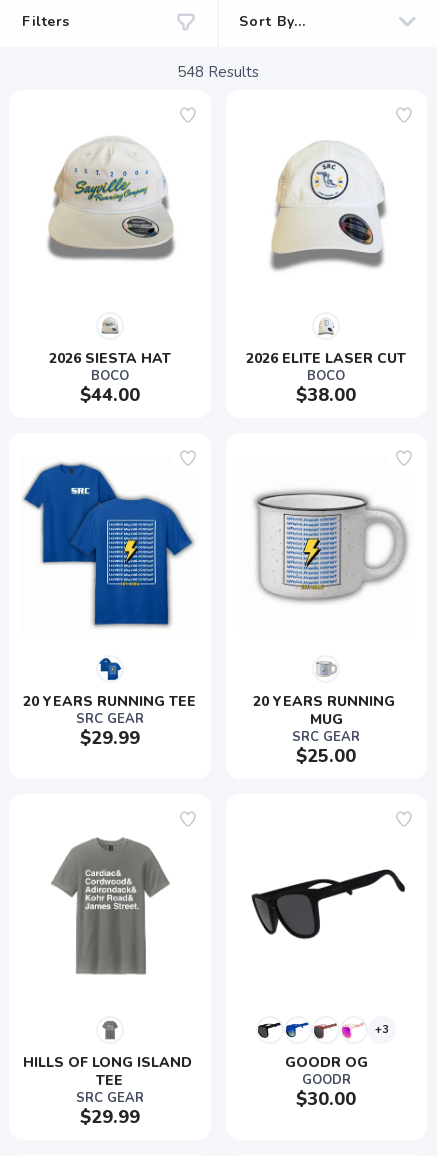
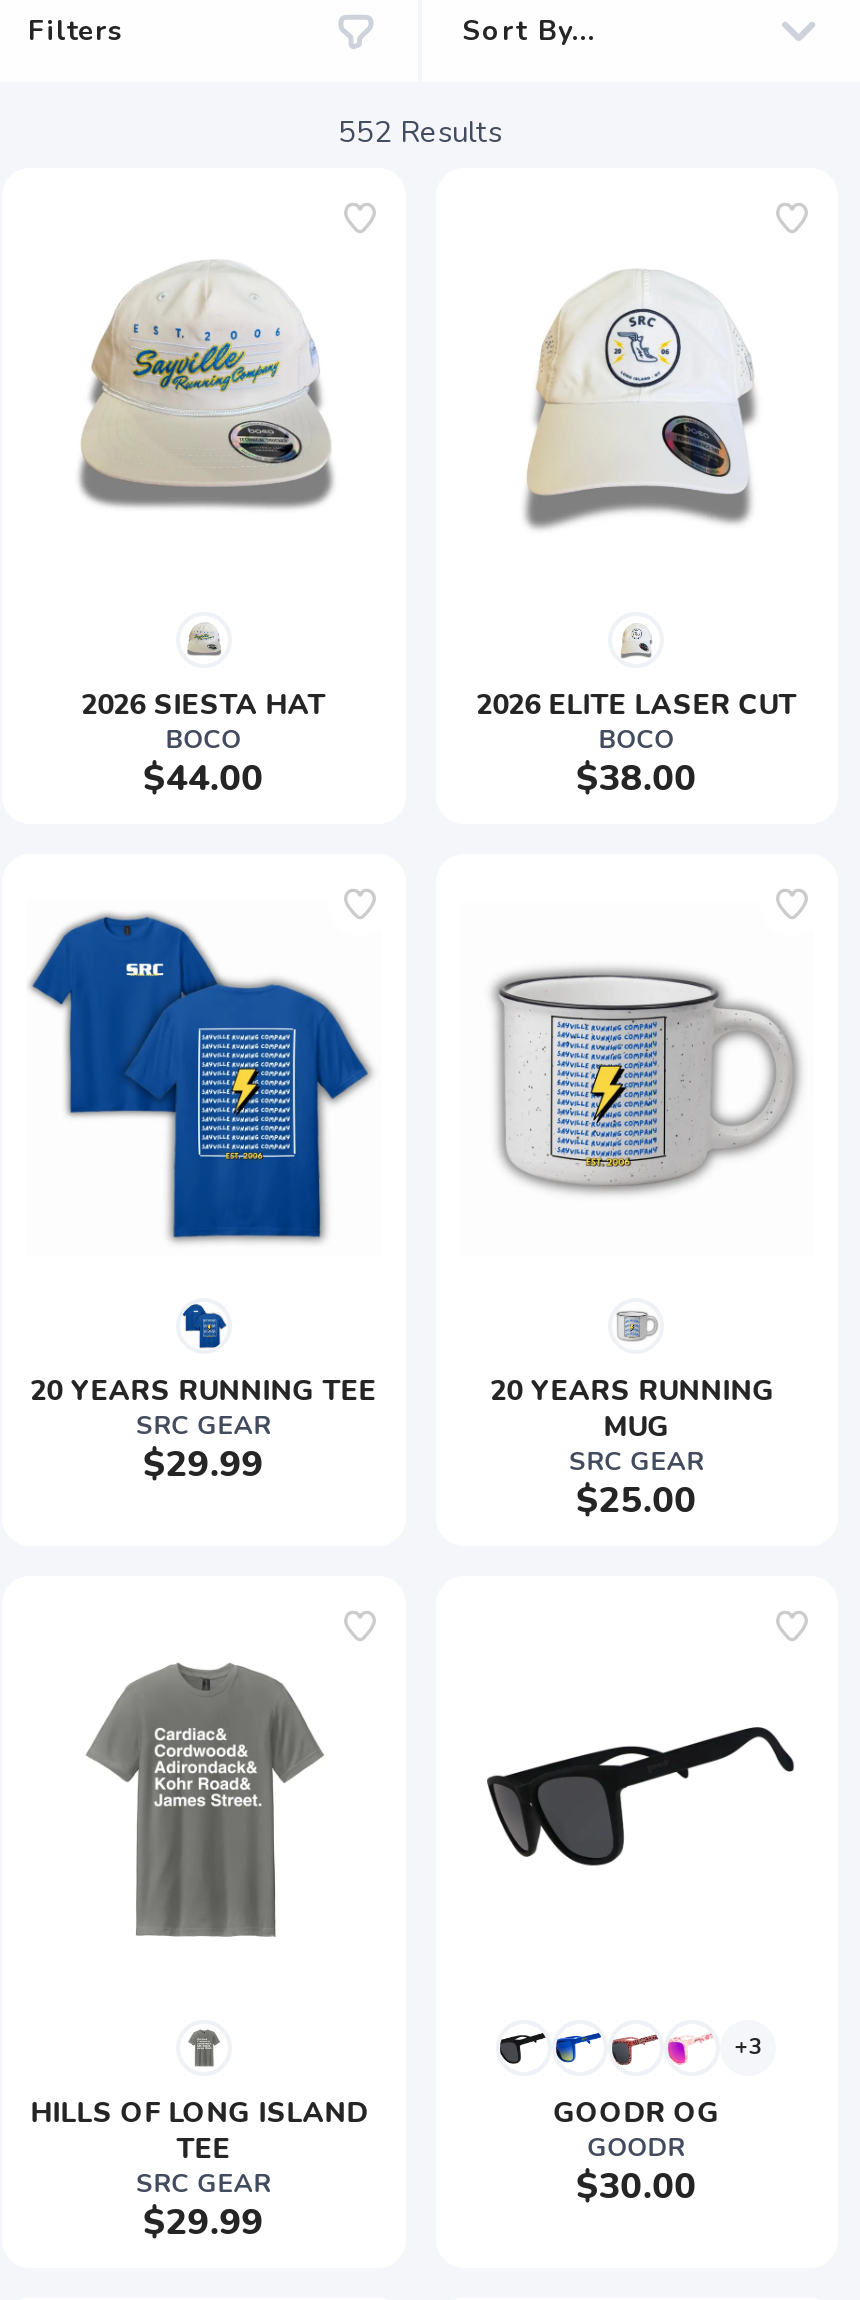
[177,62,259,82] 548 Results -> [338,112,502,152] 552 Results

